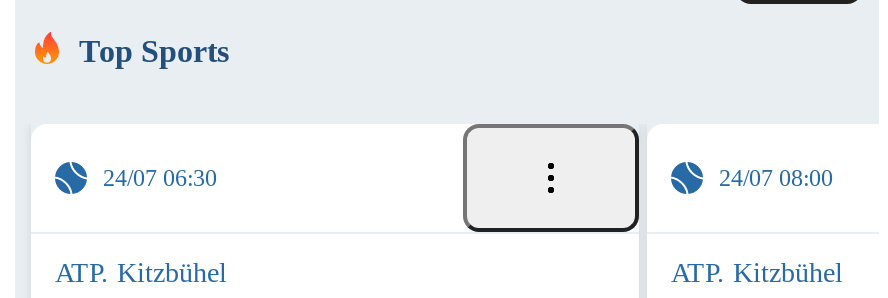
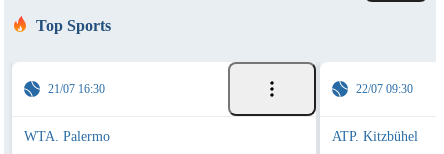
[103,164,217,192] 24/07 06:30 -> [48,82,105,96] 21/07 16:30
[719,164,833,192] 24/07 08:00 -> [356,82,413,96] 22/07 09:30
[55,258,227,288] ATP. Kitzbühel -> [24,129,110,144] WTA. Palermo

